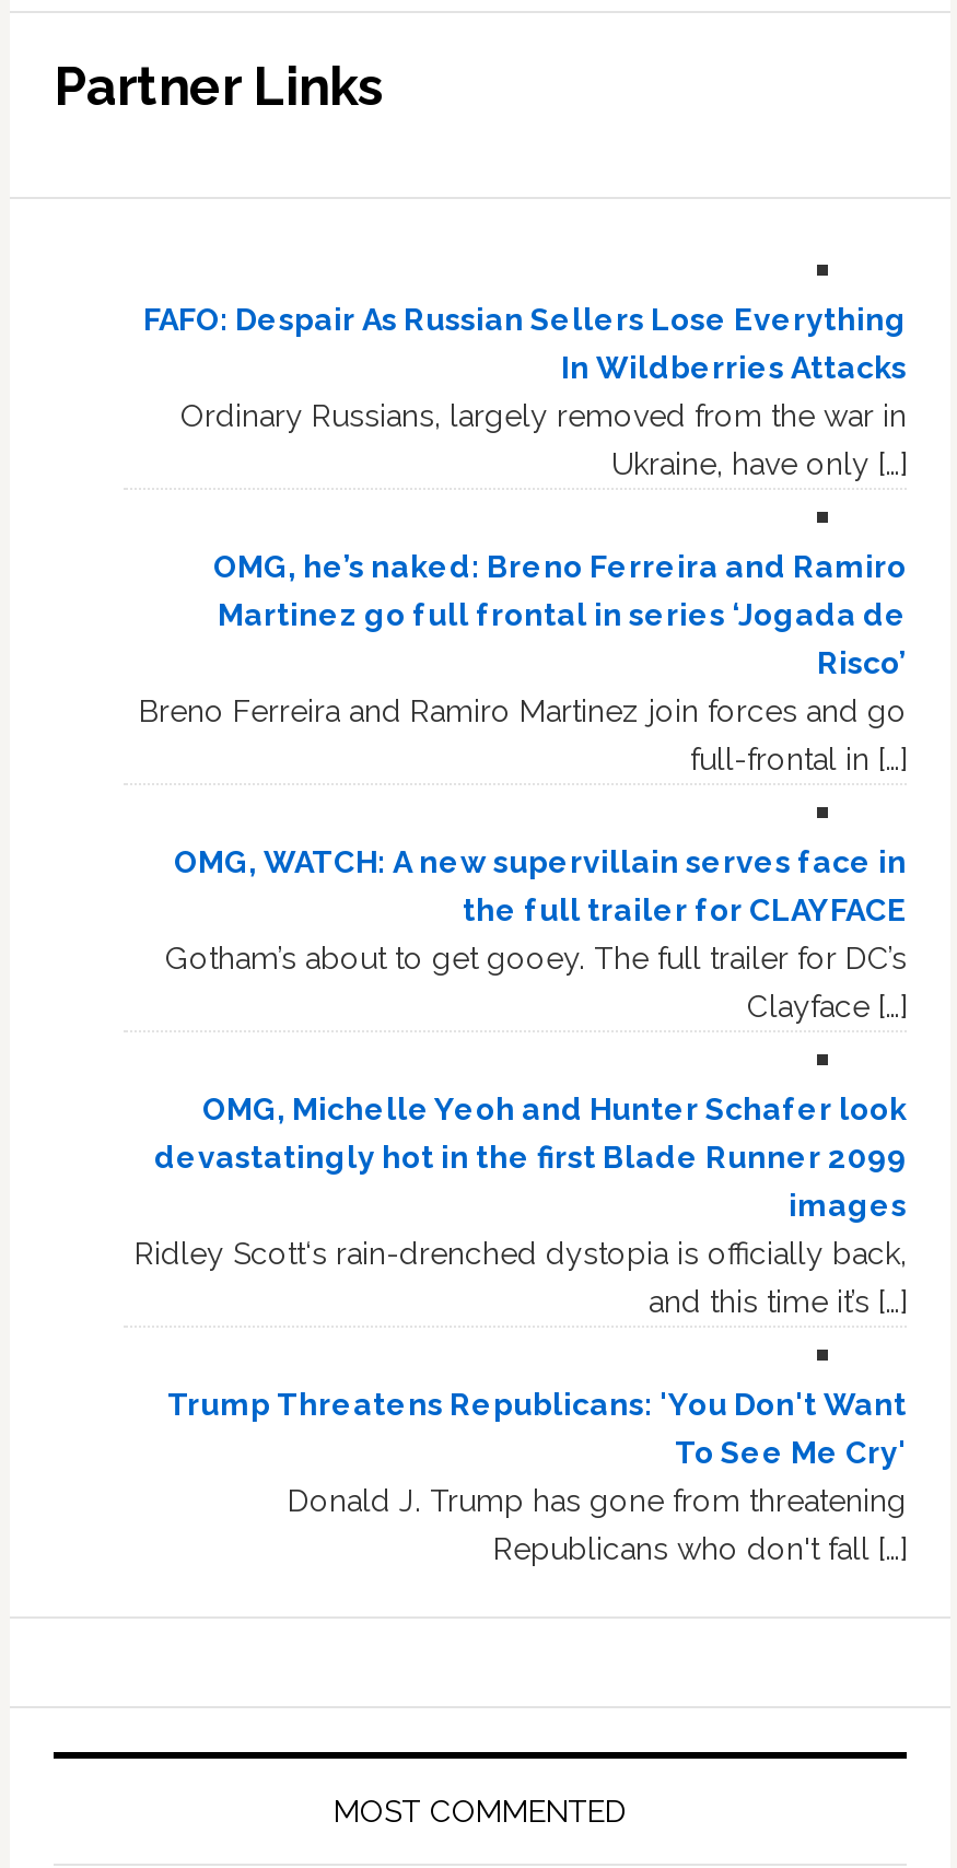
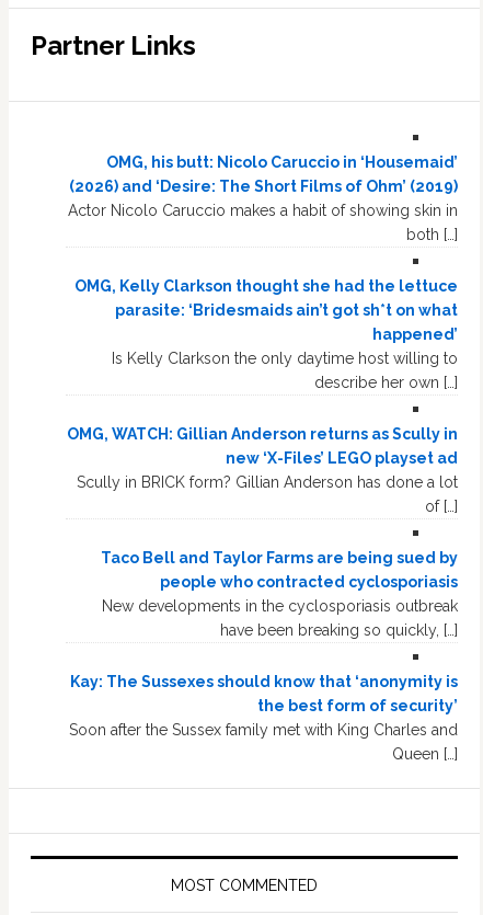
[143,303,907,482] FAFO: Despair As Russian Sellers Lose Everything | In Wildberries Attacks | Ordinary Russians, largely removed from the war in | Ukraine, have only […] -> [68,154,458,244] OMG, his butt: Nicolo Caruccio in ‘Housemaid’ | (2026) and ‘Desire: The Short Films of Ohm’ (2019) | Actor Nicolo Caruccio makes a habit of showing skin in | both […]
[139,550,907,777] OMG, he’s naked: Breno Ferreira and Ramiro | Martinez go full frontal in series ‘Jogada de | Risco’ | Breno Ferreira and Ramiro Martinez join forces and go | full-frontal in […] -> [74,278,458,392] OMG, Kelly Clarkson thought she had the lettuce | parasite: ‘Bridesmaids ain’t got sh*t on what | happened’ | Is Kelly Clarkson the only daytime host willing to | describe her own […]
[165,845,907,1024] OMG, WATCH: A new supervillain serves face in | the full trailer for CLAYFACE | Gotham’s about to get gooey. The full trailer for DC’s | Clayface […] -> [67,426,458,515] OMG, WATCH: Gillian Anderson returns as Scully in | new ‘X-Files’ LEGO playset ad | Scully in BRICK form? Gillian Anderson has done a lot | of […]
[135,1092,907,1320] OMG, Michelle Yeoh and Hunter Schafer look | devastatingly hot in the first Blade Runner 2099 | images | Ridley Scott‘s rain-drenched dystopia is officially back, | and this time it’s […] -> [101,549,458,639] Taco Bell and Taylor Farms are being sued by | people who contracted cyclosporiasis | New developments in the cyclosporiasis outbreak | have been breaking so quickly, […]
[167,1387,907,1567] Trump Threatens Republicans: 'You Don't Want | To See Me Cry' | Donald J. Trump has gone from threatening | Republicans who don't fall […] -> [69,673,458,763] Kay: The Sussexes should know that ‘anonymity is | the best form of security’ | Soon after the Sussex family met with King Charles and | Queen […]

